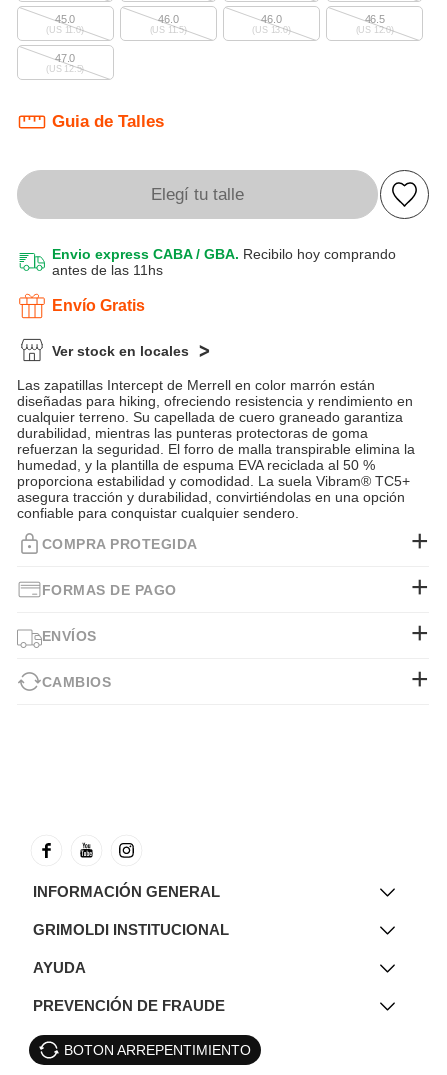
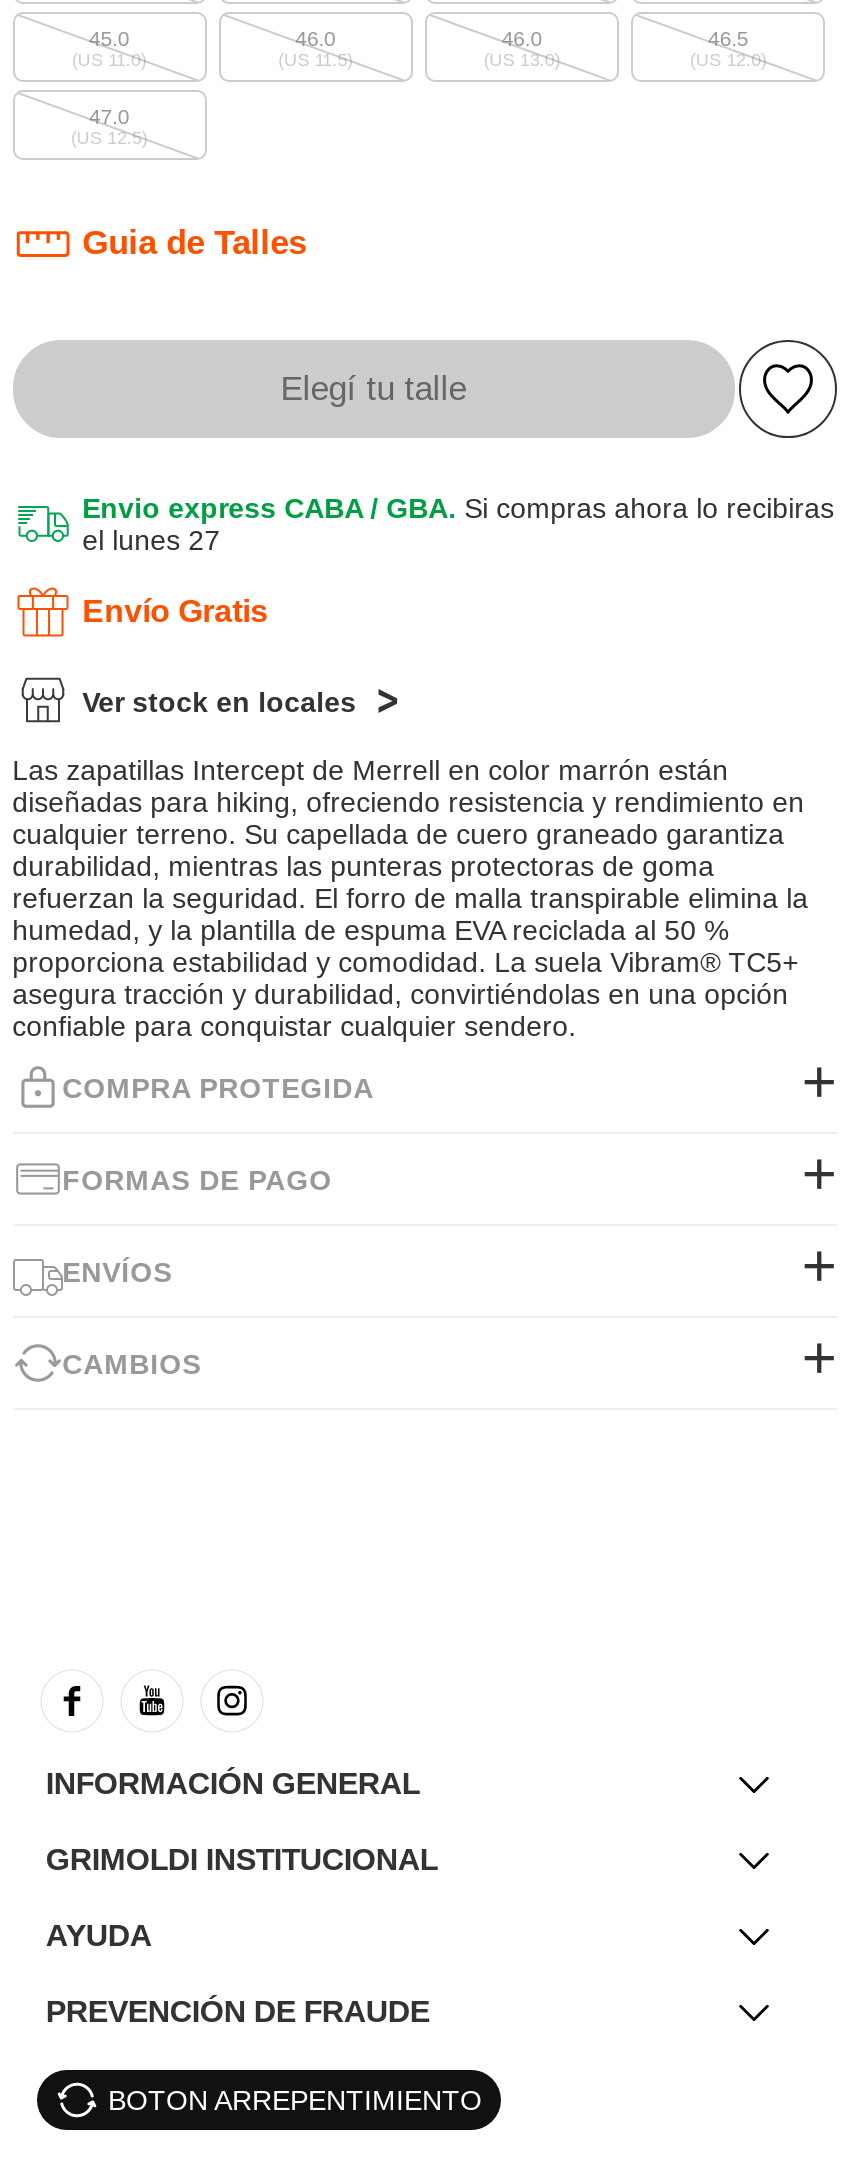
[52,246,396,278] Envio express CABA / GBA. Recibilo hoy comprando | antes de las 11hs -> [82,492,834,556] Envio express CABA / GBA. Si compras ahora lo recibiras | el lunes 27

